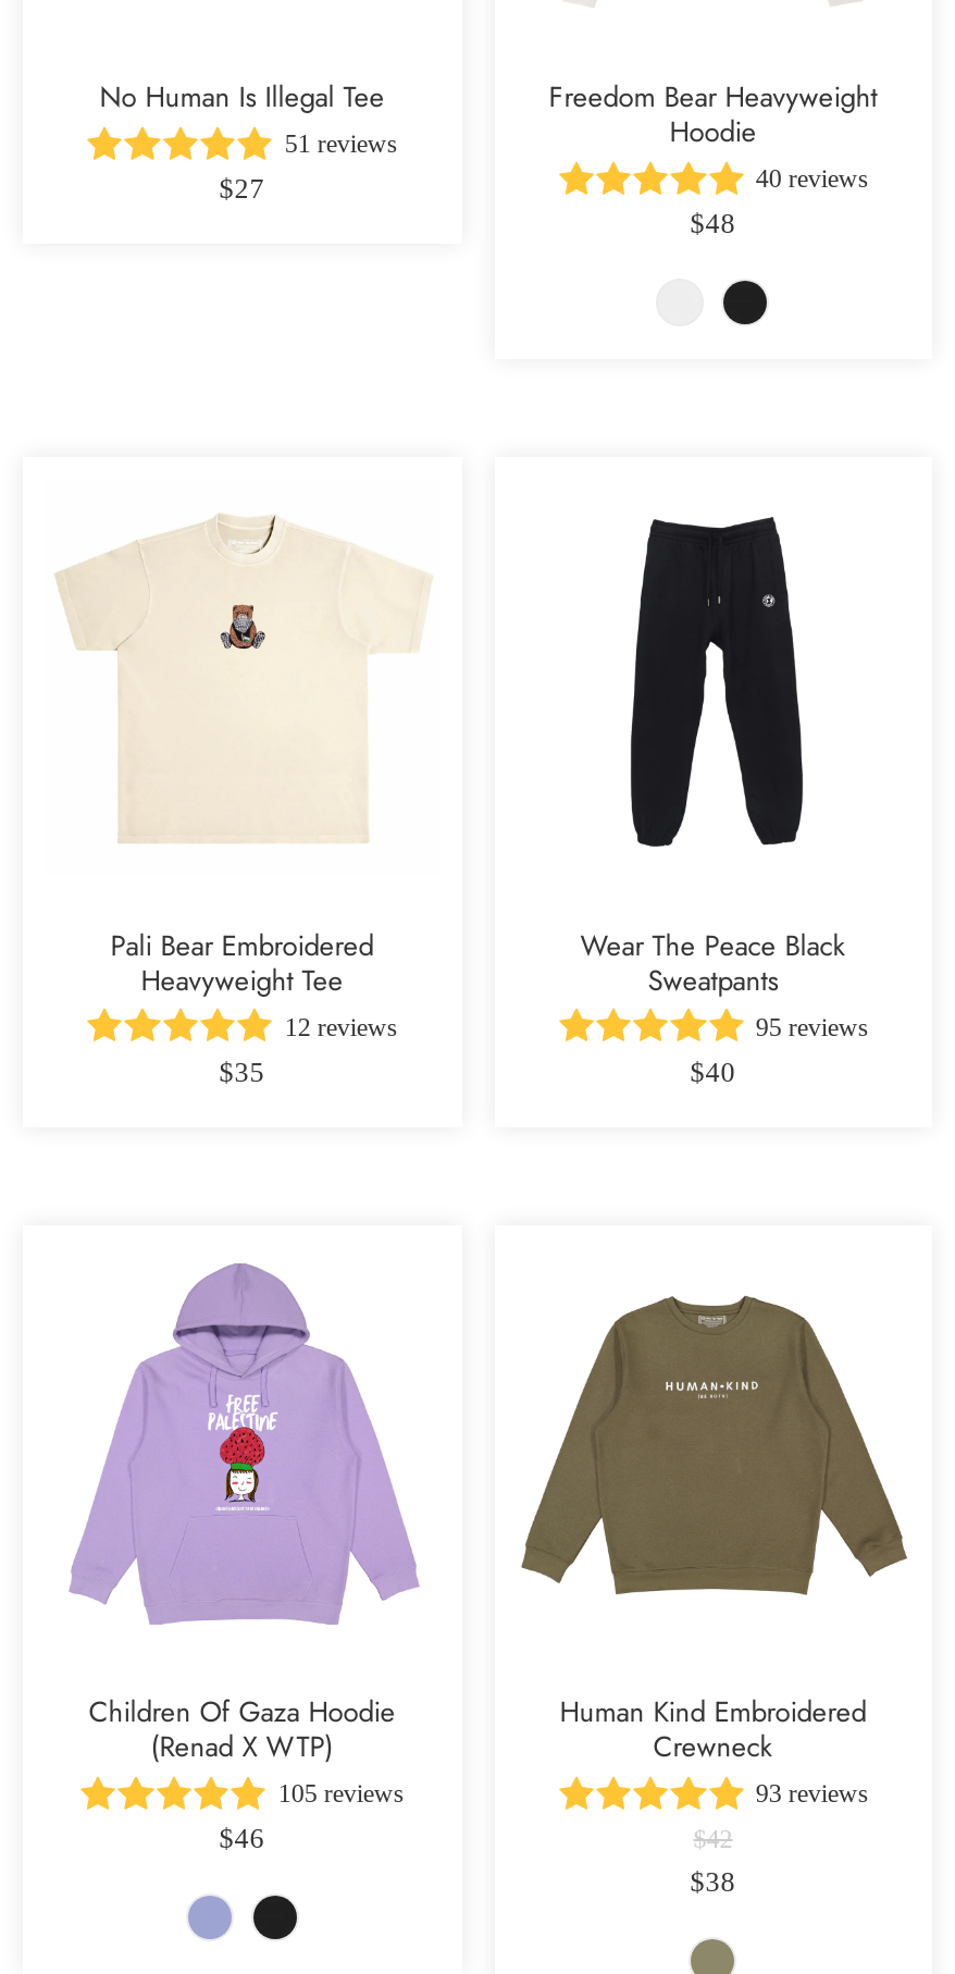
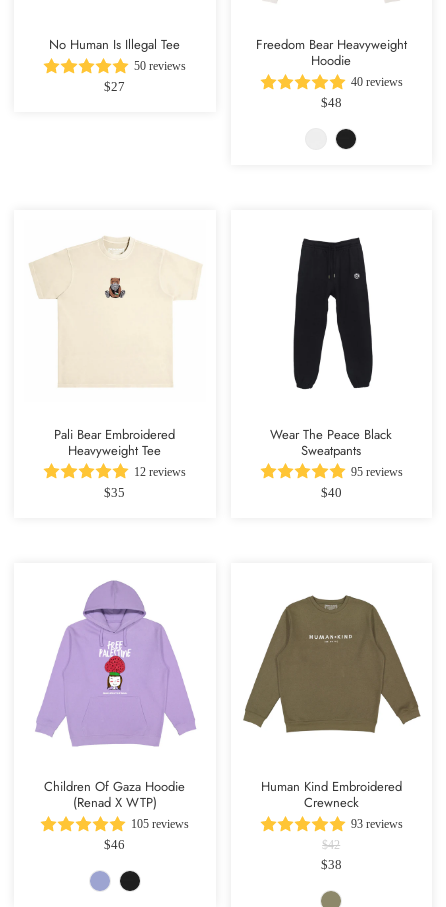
[285,129,398,160] 51 reviews -> [134,59,186,73] 50 reviews

